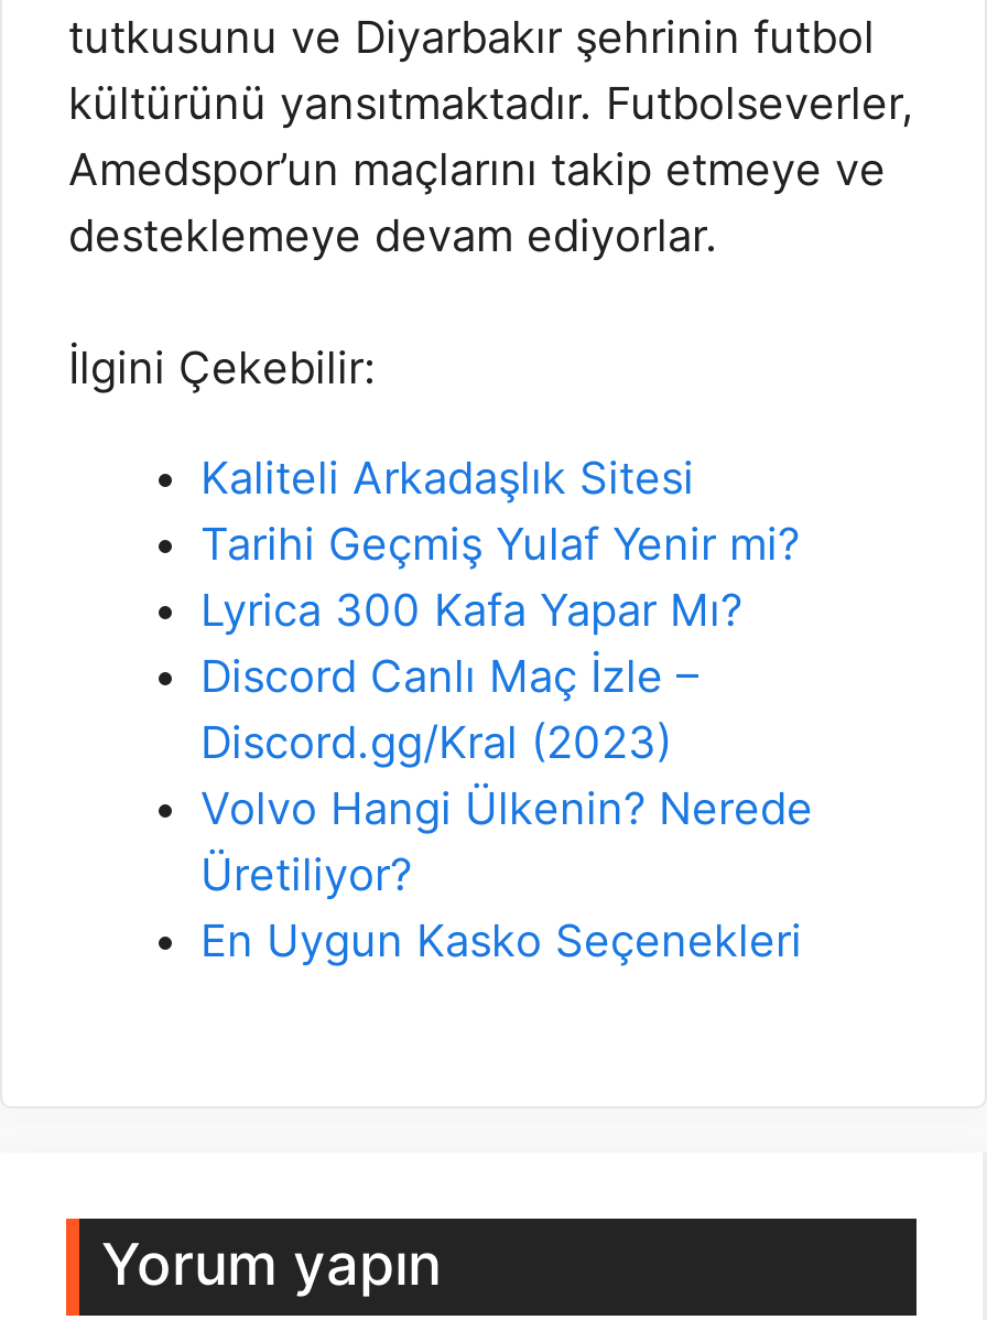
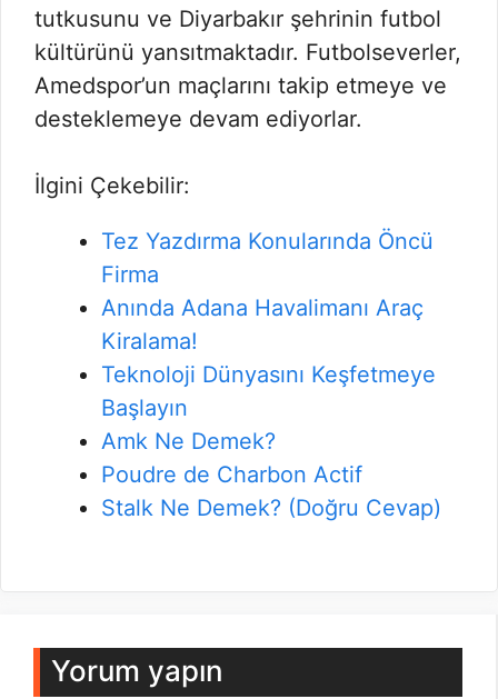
[200,451,813,966] Kaliteli Arkadaşlık Sitesi | Tarihi Geçmiş Yulaf Yenir mi? | Lyrica 300 Kafa Yapar Mı? | Discord Canlı Maç İzle – | Discord.gg/Kral (2023) | Volvo Hangi Ülkenin? Nerede | Üretiliyor? | En Uygun Kasko Seçenekleri -> [101,227,441,521] Tez Yazdırma Konularında Öncü | Firma | Anında Adana Havalimanı Araç | Kiralama! | Teknoloji Dünyasını Keşfetmeye | Başlayın | Amk Ne Demek? | Poudre de Charbon Actif | Stalk Ne Demek? (Doğru Cevap)

